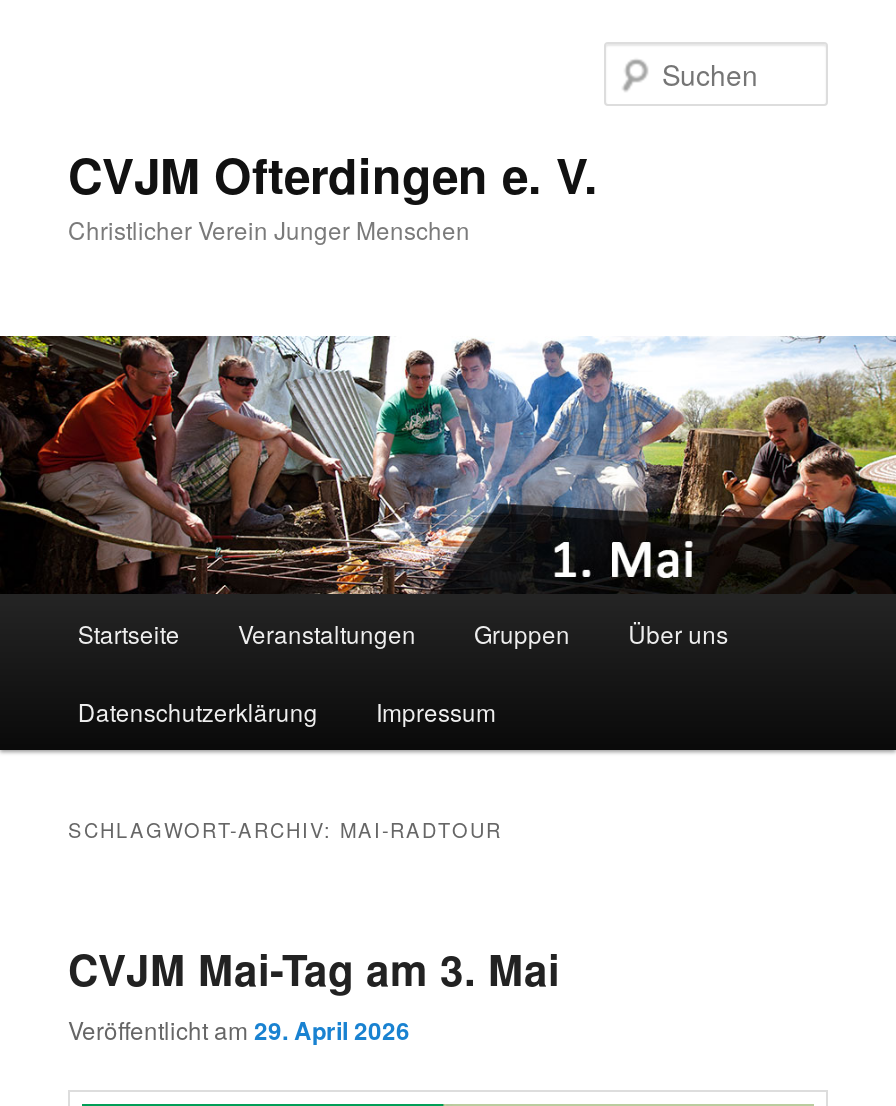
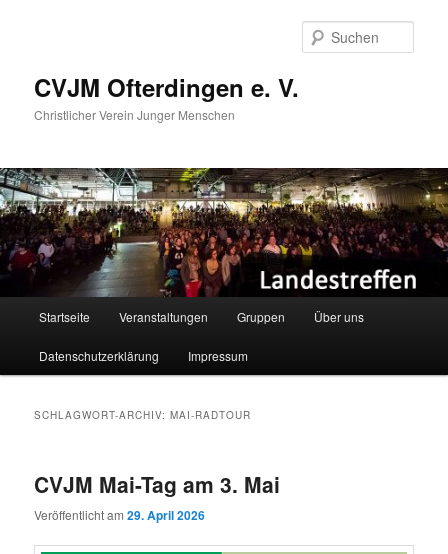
[6,334,890,596] [image] -> [3,167,445,297] [image]

